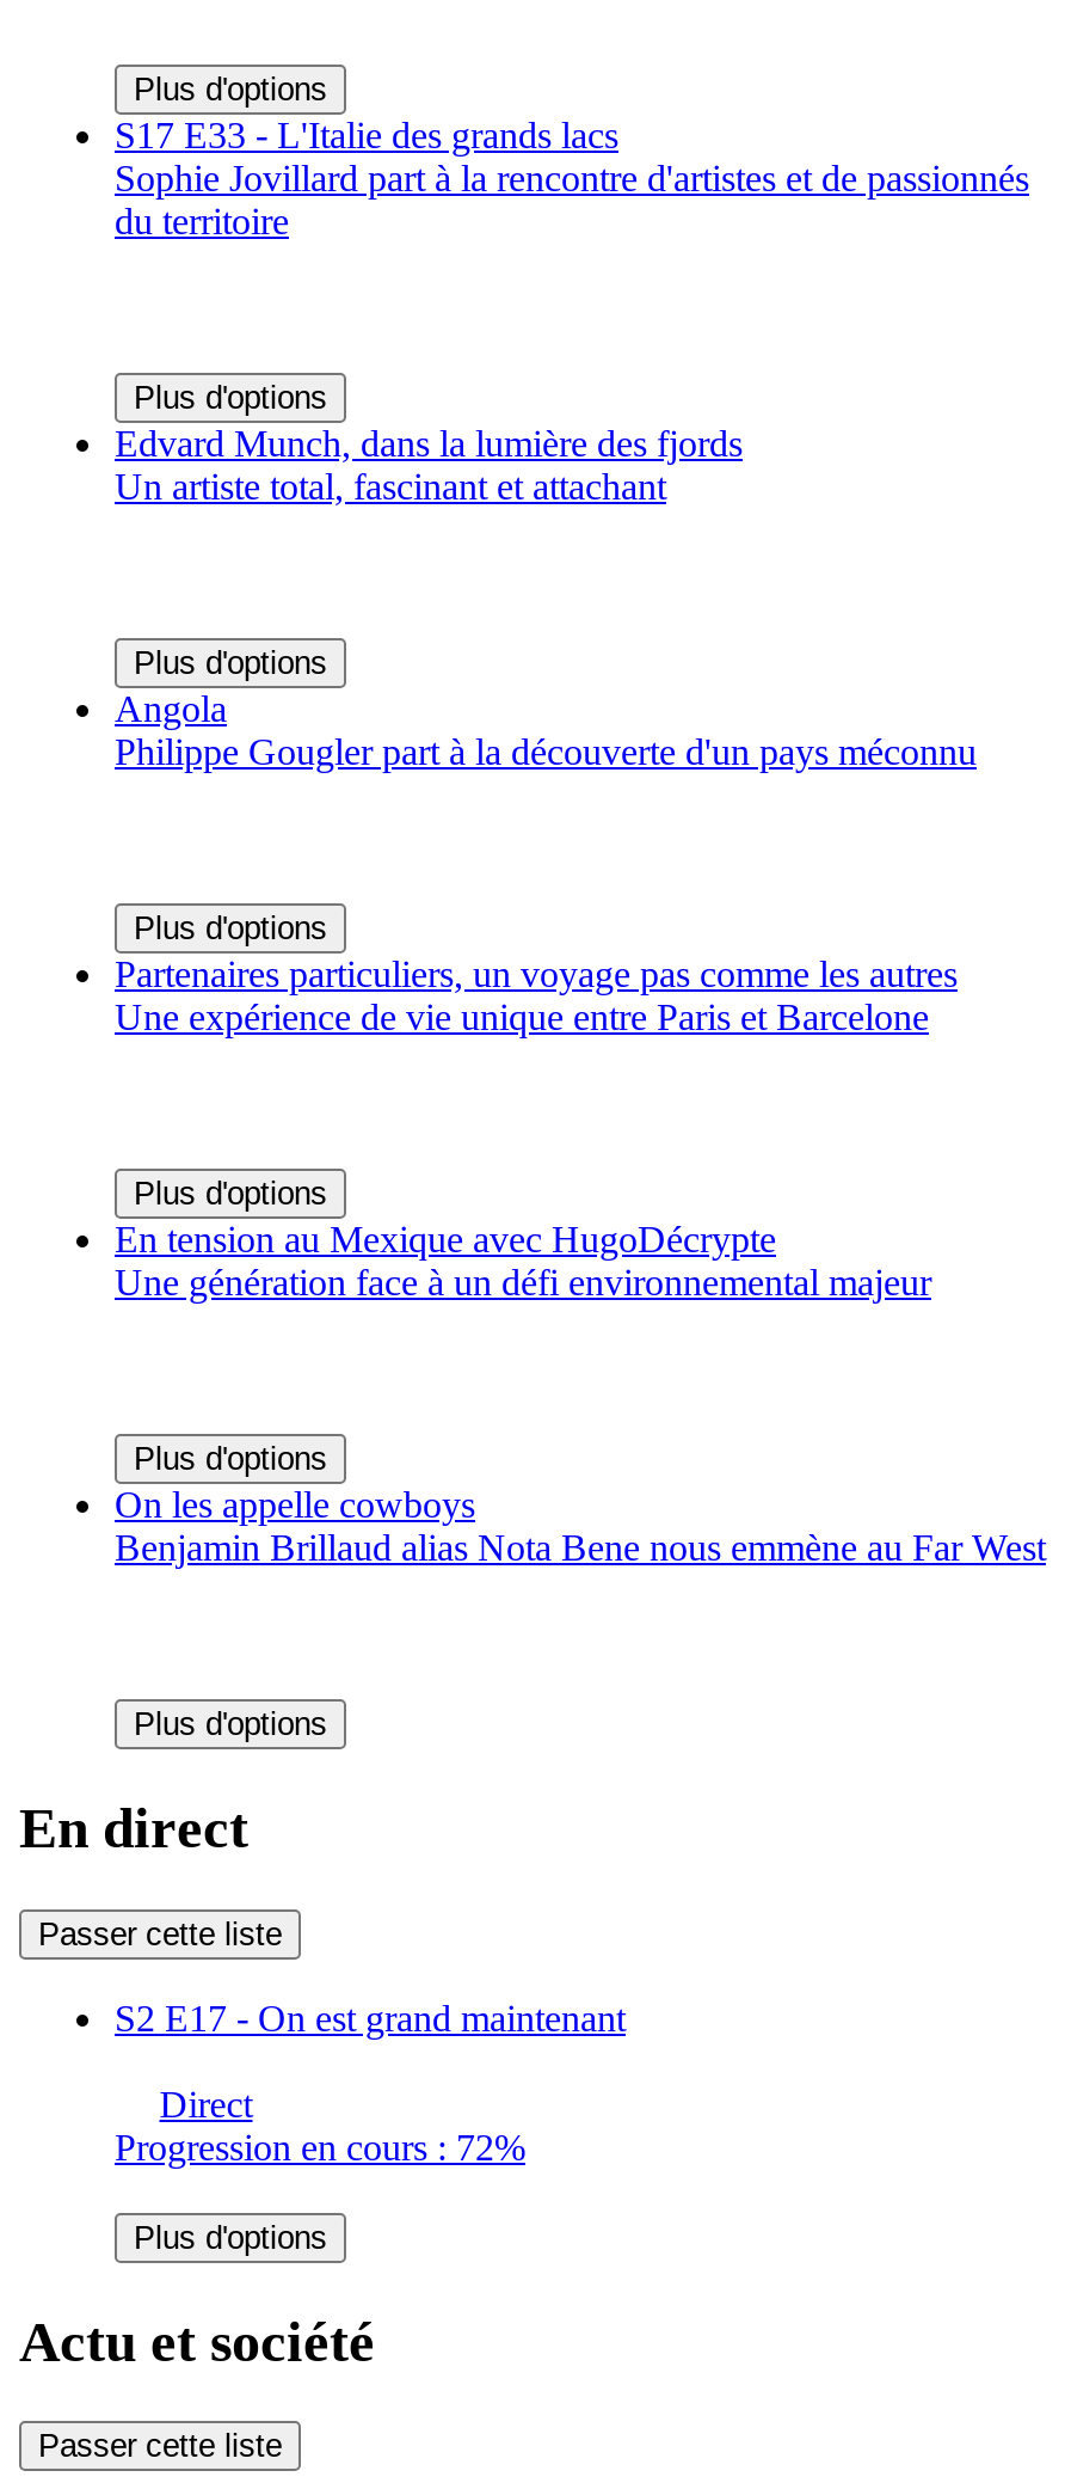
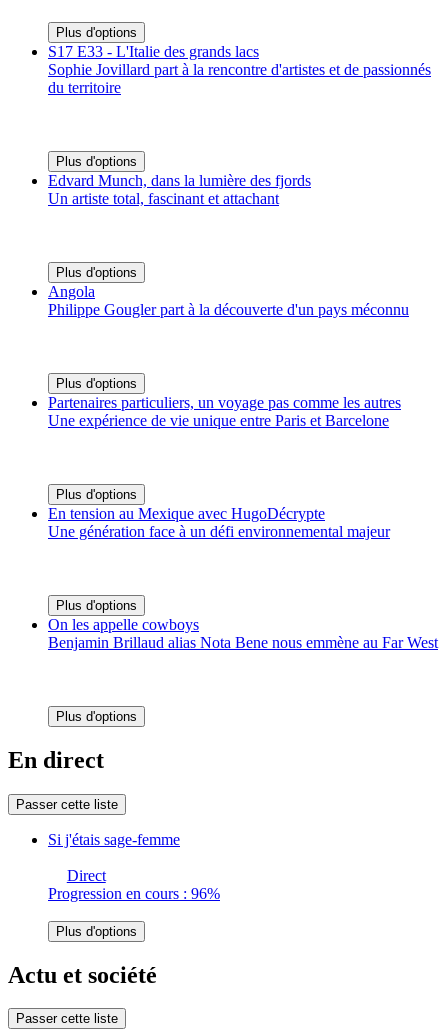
[115,1997,626,2038] S2 E17 - On est grand maintenant -> [48,831,180,848] Si j'étais sage-femme
[115,2126,525,2167] Progression en cours : 72% -> [48,885,220,902] Progression en cours : 96%

